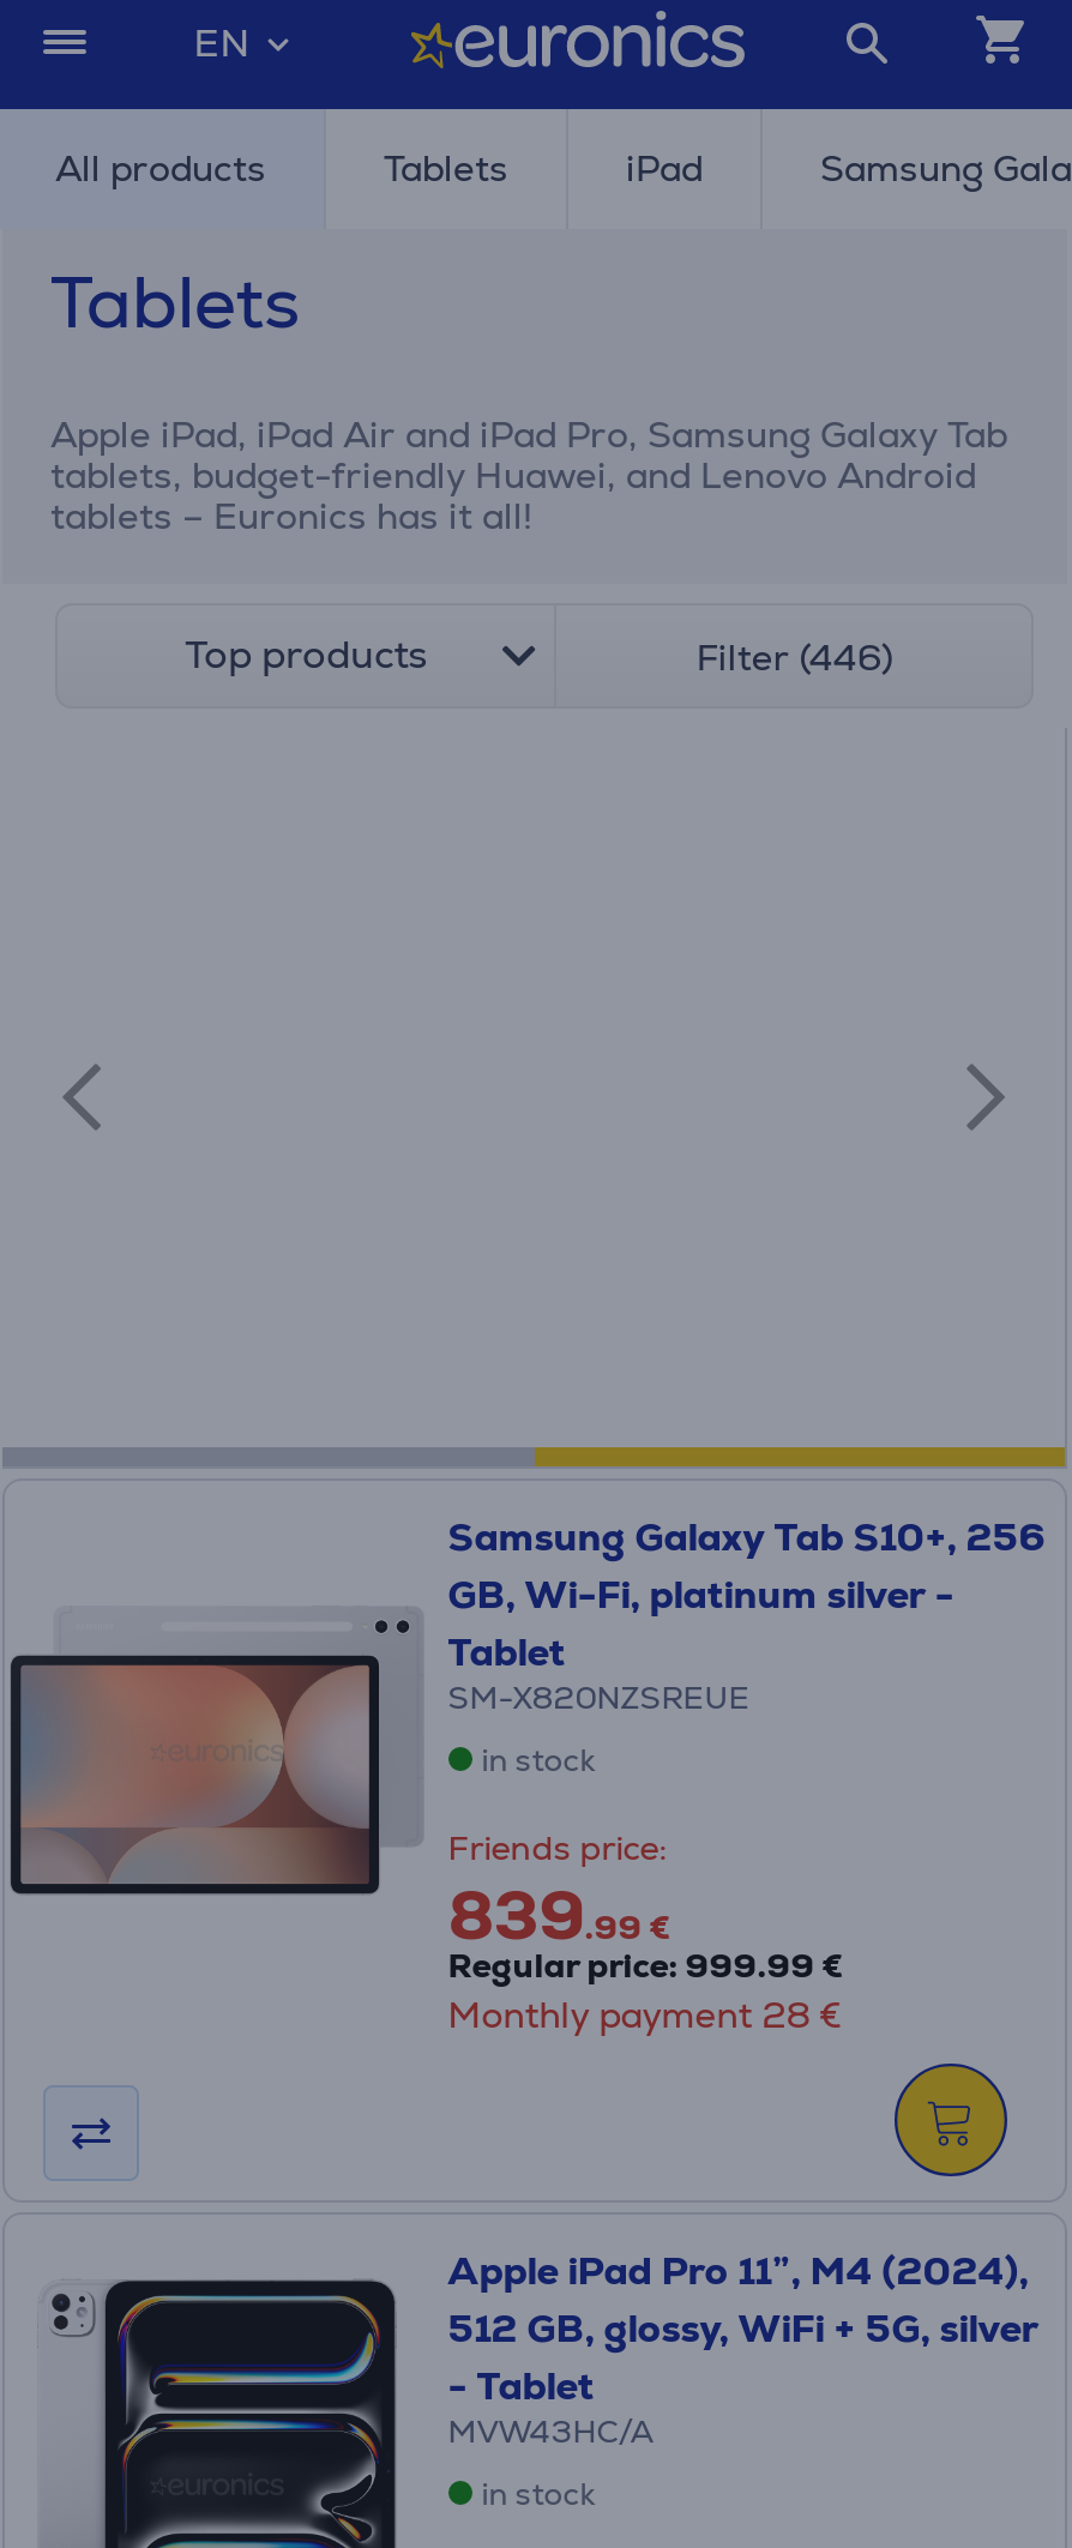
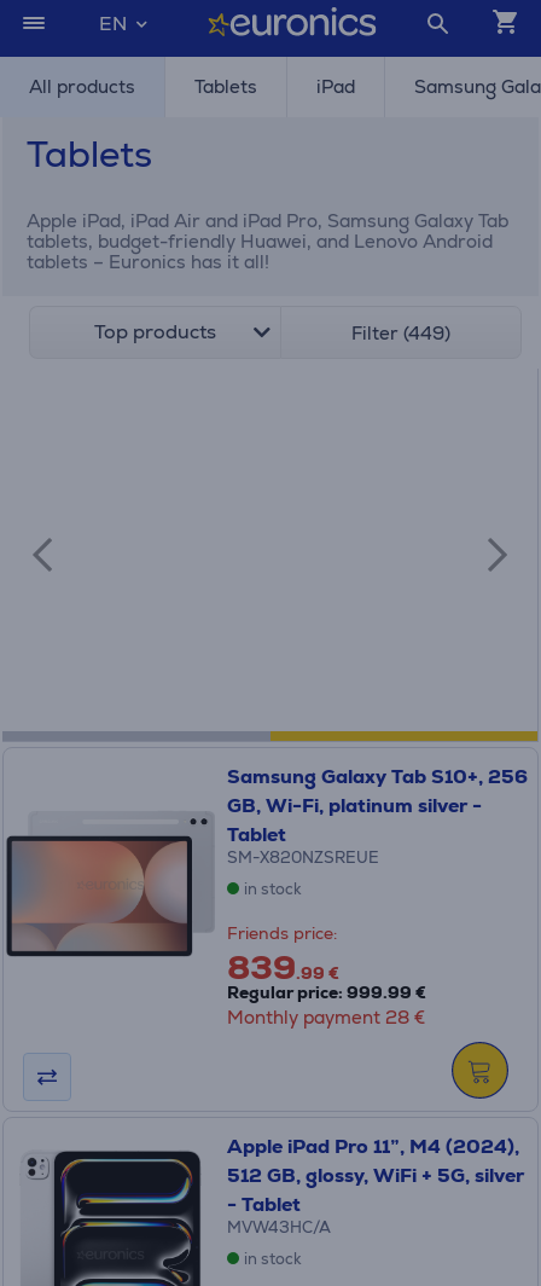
[696,634,893,680] Filter (446) -> [352,321,451,344] Filter (449)

